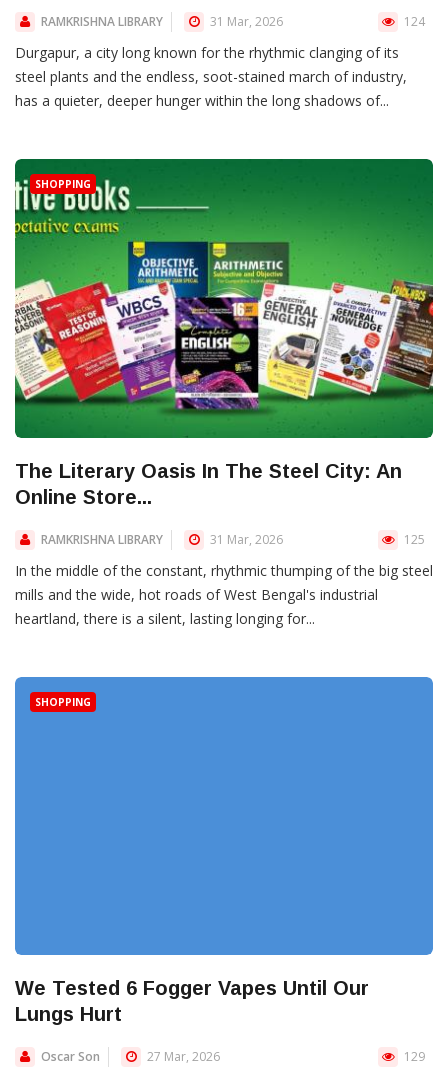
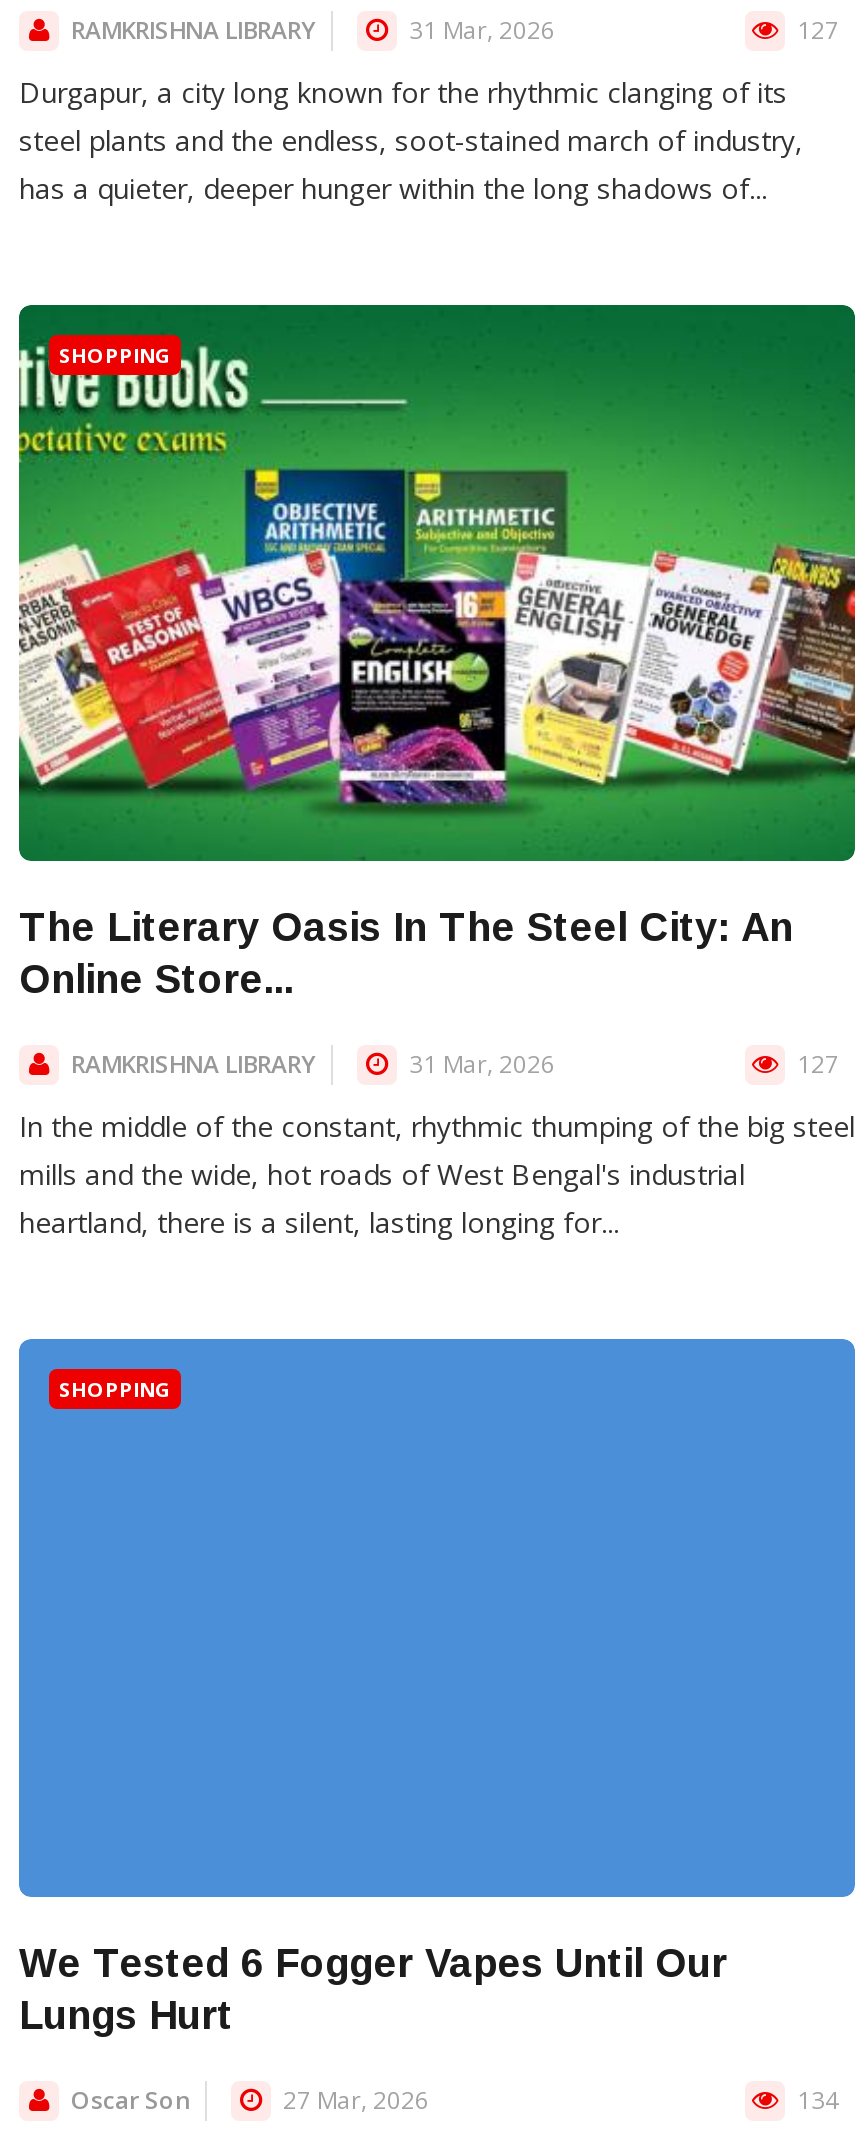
[401,13,425,30] 124 -> [791,12,839,46] 127
[401,531,425,548] 125 -> [791,1047,839,1081] 127
[401,1048,425,1065] 129 -> [791,2082,839,2116] 134

